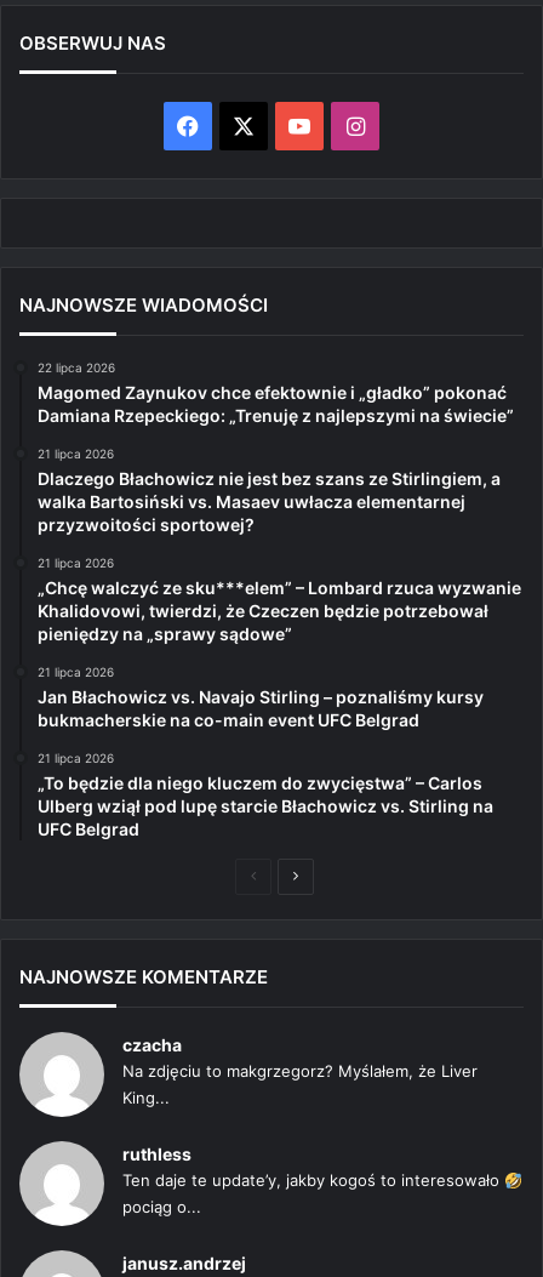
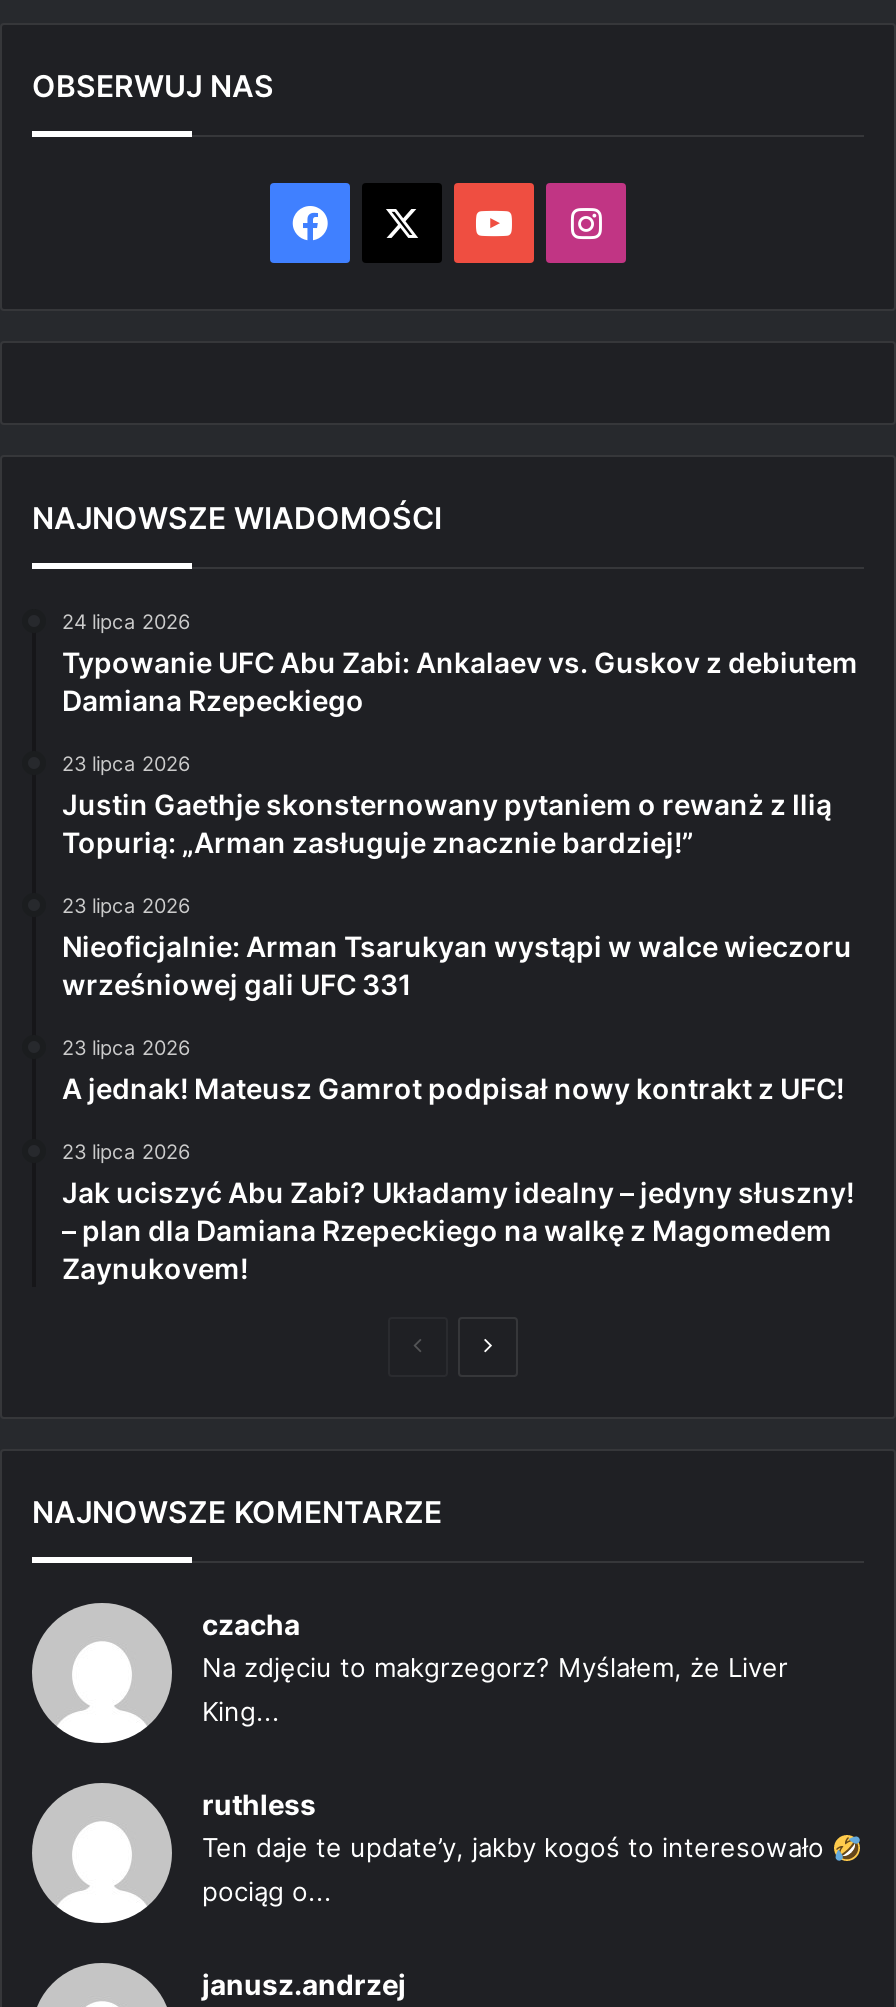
[38,361,514,426] 22 lipca 2026 | Magomed Zaynukov chce efektownie i „gładko” pokonać | Damiana Rzepeckiego: „Trenuję z najlepszymi na świecie” -> [62,610,858,718] 24 lipca 2026 | Typowanie UFC Abu Zabi: Ankalaev vs. Guskov z debiutem | Damiana Rzepeckiego
[38,447,501,535] 21 lipca 2026 | Dlaczego Błachowicz nie jest bez szans ze Stirlingiem, a | walka Bartosiński vs. Masaev uwłacza elementarnej | przyzwoitości sportowej? -> [62,752,832,860] 23 lipca 2026 | Justin Gaethje skonsternowany pytaniem o rewanż z Ilią | Topurią: „Arman zasługuje znacznie bardziej!”
[38,556,521,644] 21 lipca 2026 | „Chcę walczyć ze sku***elem” – Lombard rzuca wyzwanie | Khalidovowi, twierdzi, że Czeczen będzie potrzebował | pieniędzy na „sprawy sądowe” -> [62,894,852,1002] 23 lipca 2026 | Nieoficjalnie: Arman Tsarukyan wystąpi w walce wieczoru | wrześniowej gali UFC 331
[38,665,484,731] 21 lipca 2026 | Jan Błachowicz vs. Navajo Stirling – poznaliśmy kursy | bukmacherskie na co-main event UFC Belgrad -> [62,1036,844,1106] 23 lipca 2026 | A jednak! Mateusz Gamrot podpisał nowy kontrakt z UFC!
[38,751,493,840] 21 lipca 2026 | „To będzie dla niego kluczem do zwycięstwa” – Carlos | Ulberg wziął pod lupę starcie Błachowicz vs. Stirling na | UFC Belgrad -> [62,1140,854,1286] 23 lipca 2026 | Jak uciszyć Abu Zabi? Układamy idealny – jedyny słuszny! | – plan dla Damiana Rzepeckiego na walkę z Magomedem | Zaynukovem!

